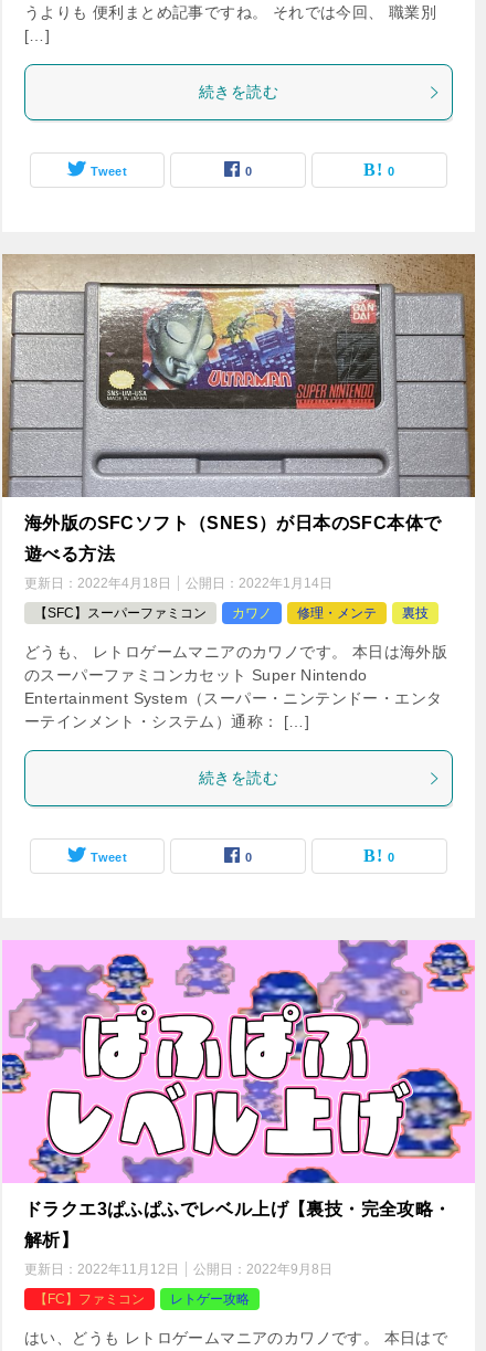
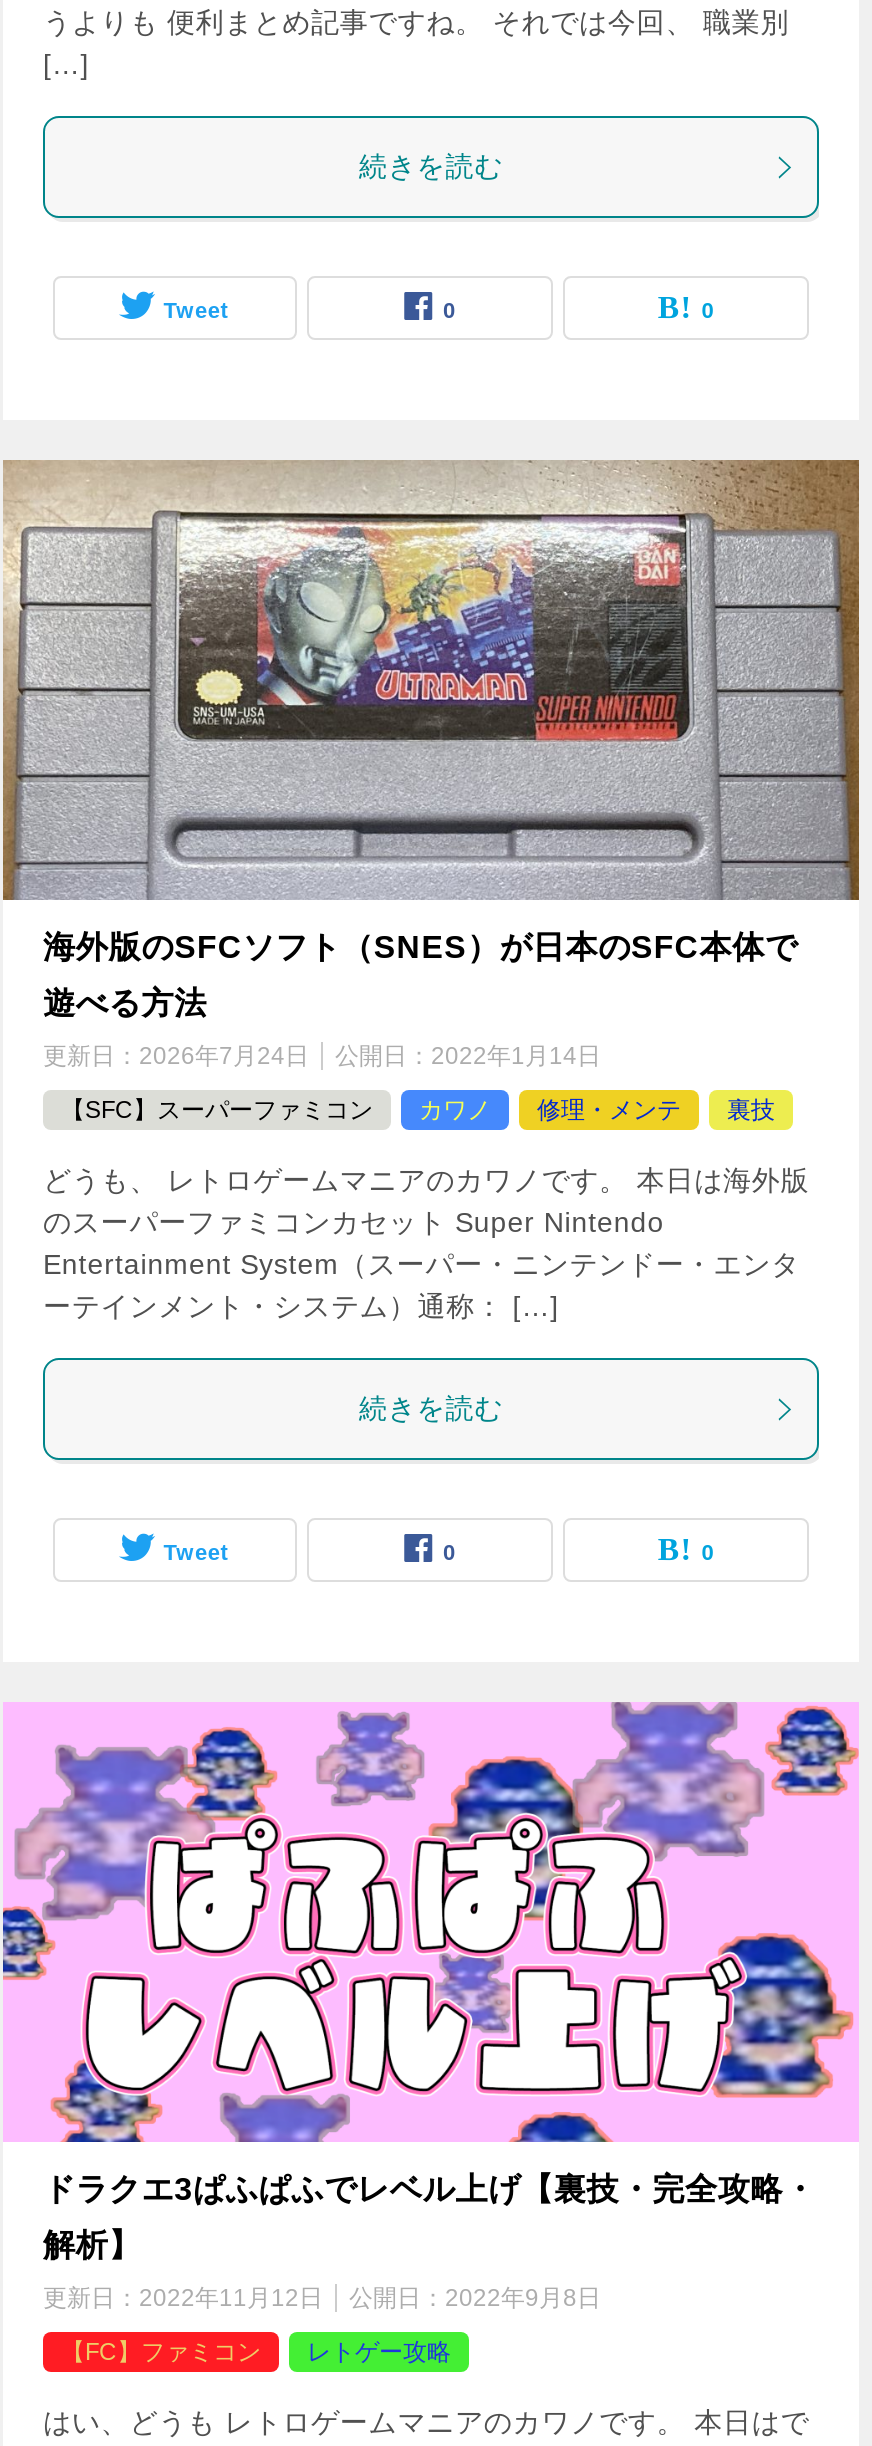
[24,576,171,591] 更新日：2022年4月18日 -> [43,1042,309,1070] 更新日：2026年7月24日

